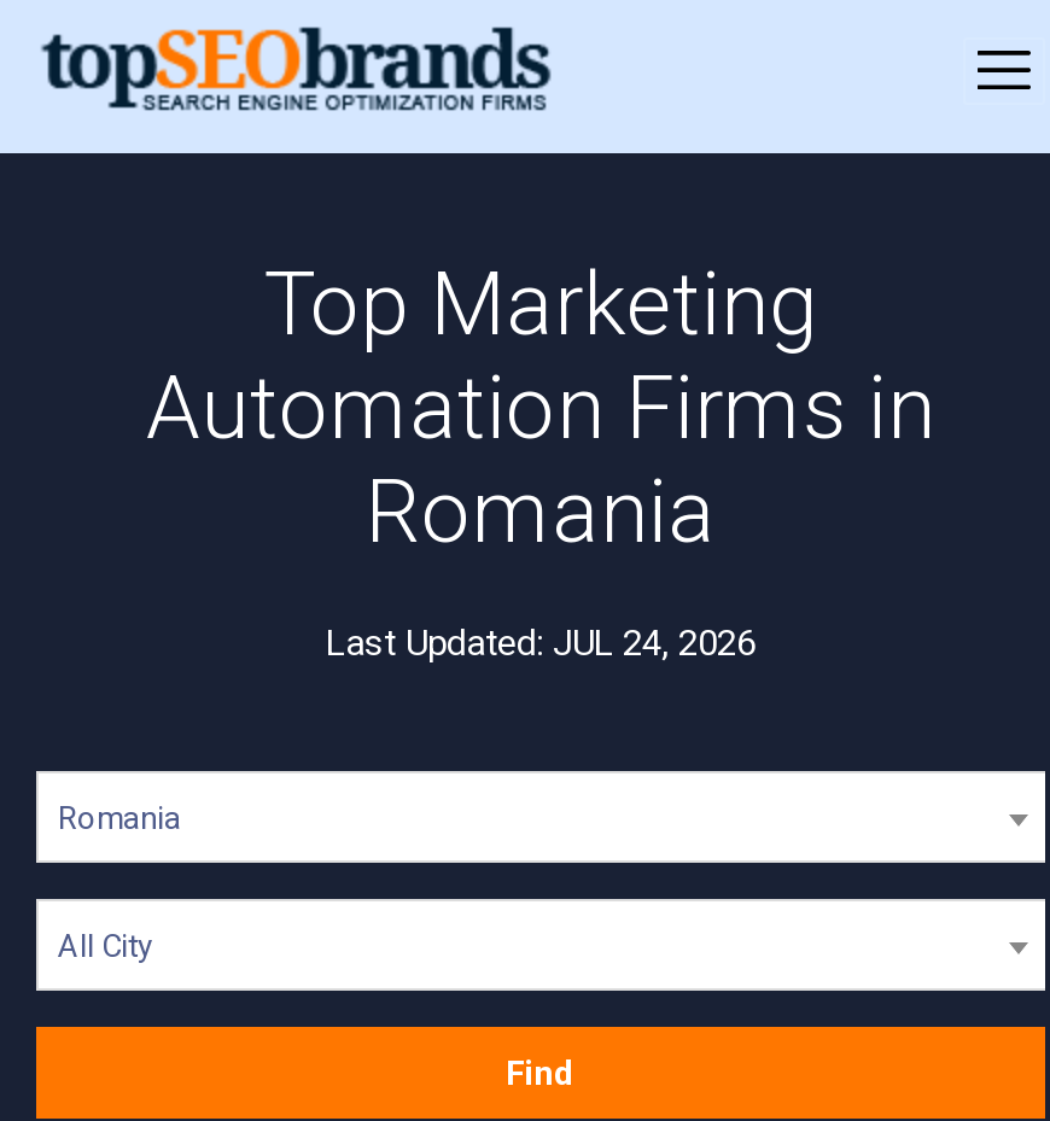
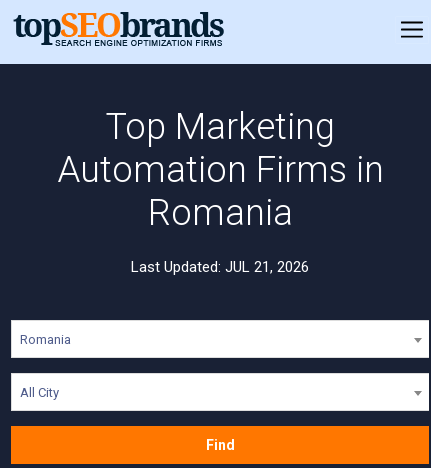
[326,621,756,665] Last Updated: JUL 24, 2026 -> [131,258,309,276] Last Updated: JUL 21, 2026

